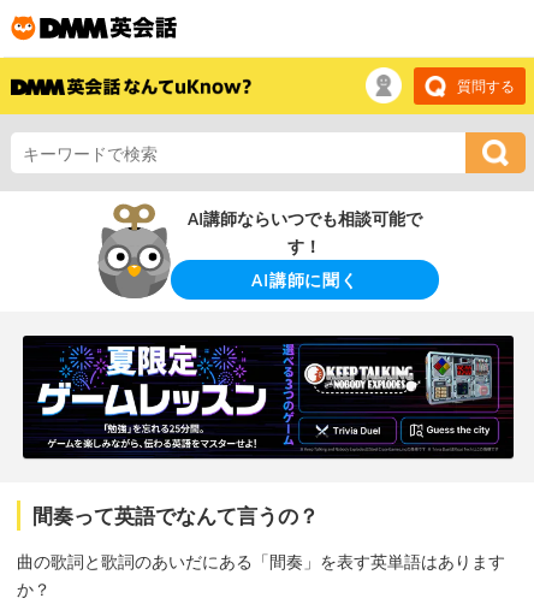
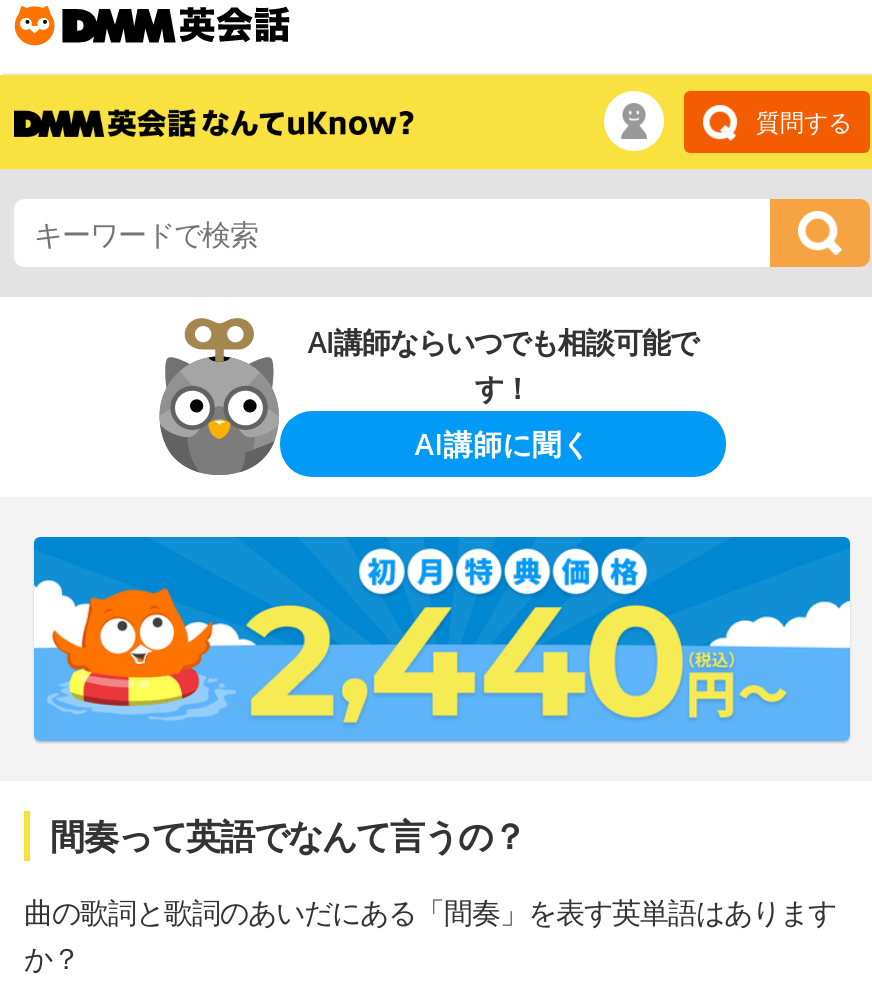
[22,334,515,460] [image] -> [32,535,852,743] [image]

